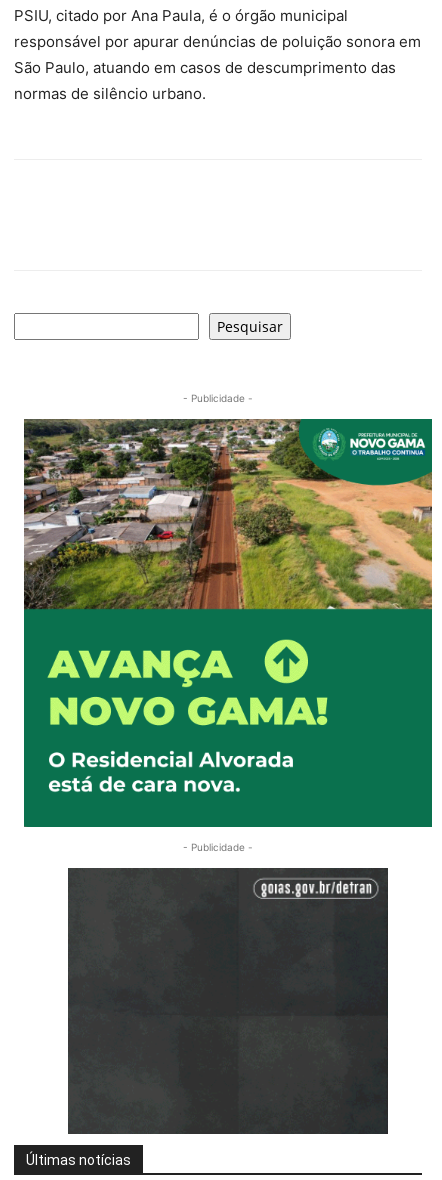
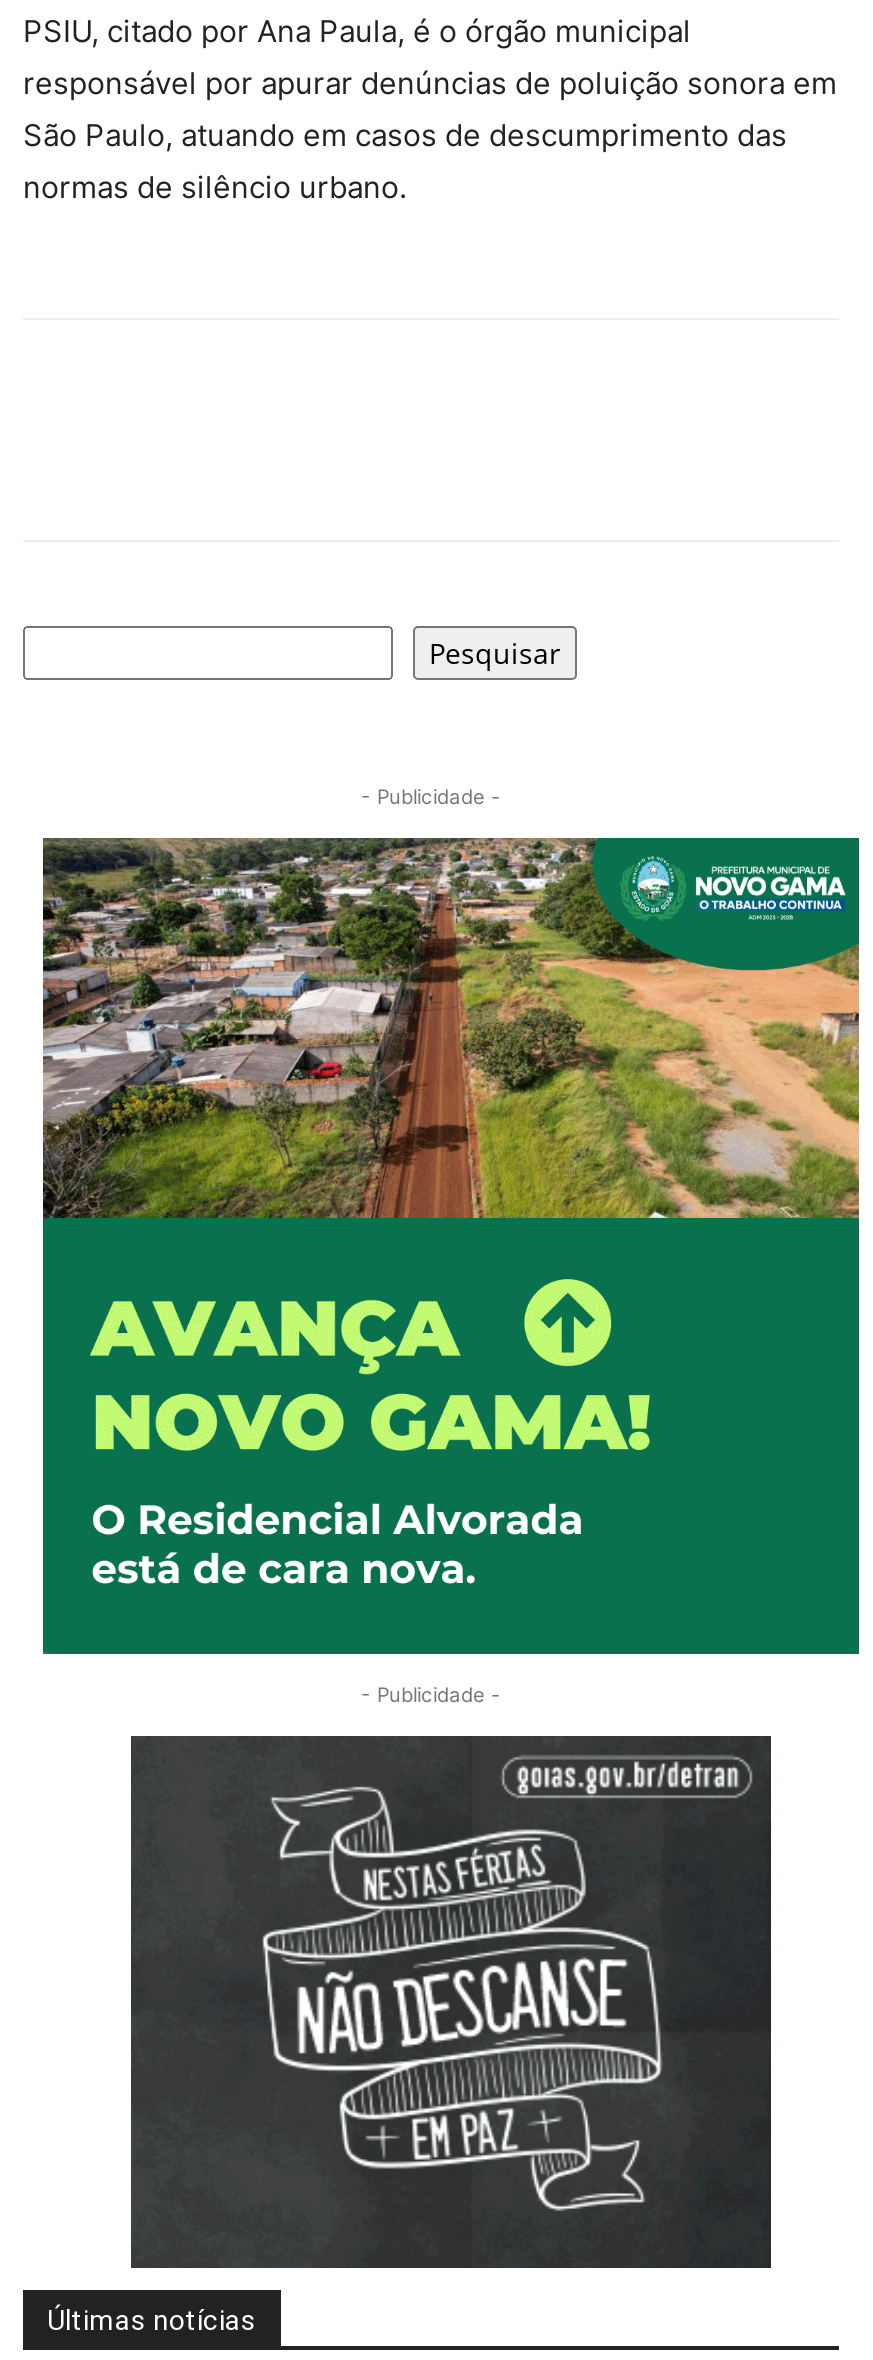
none -> [261,1786,663,2212] [image]

